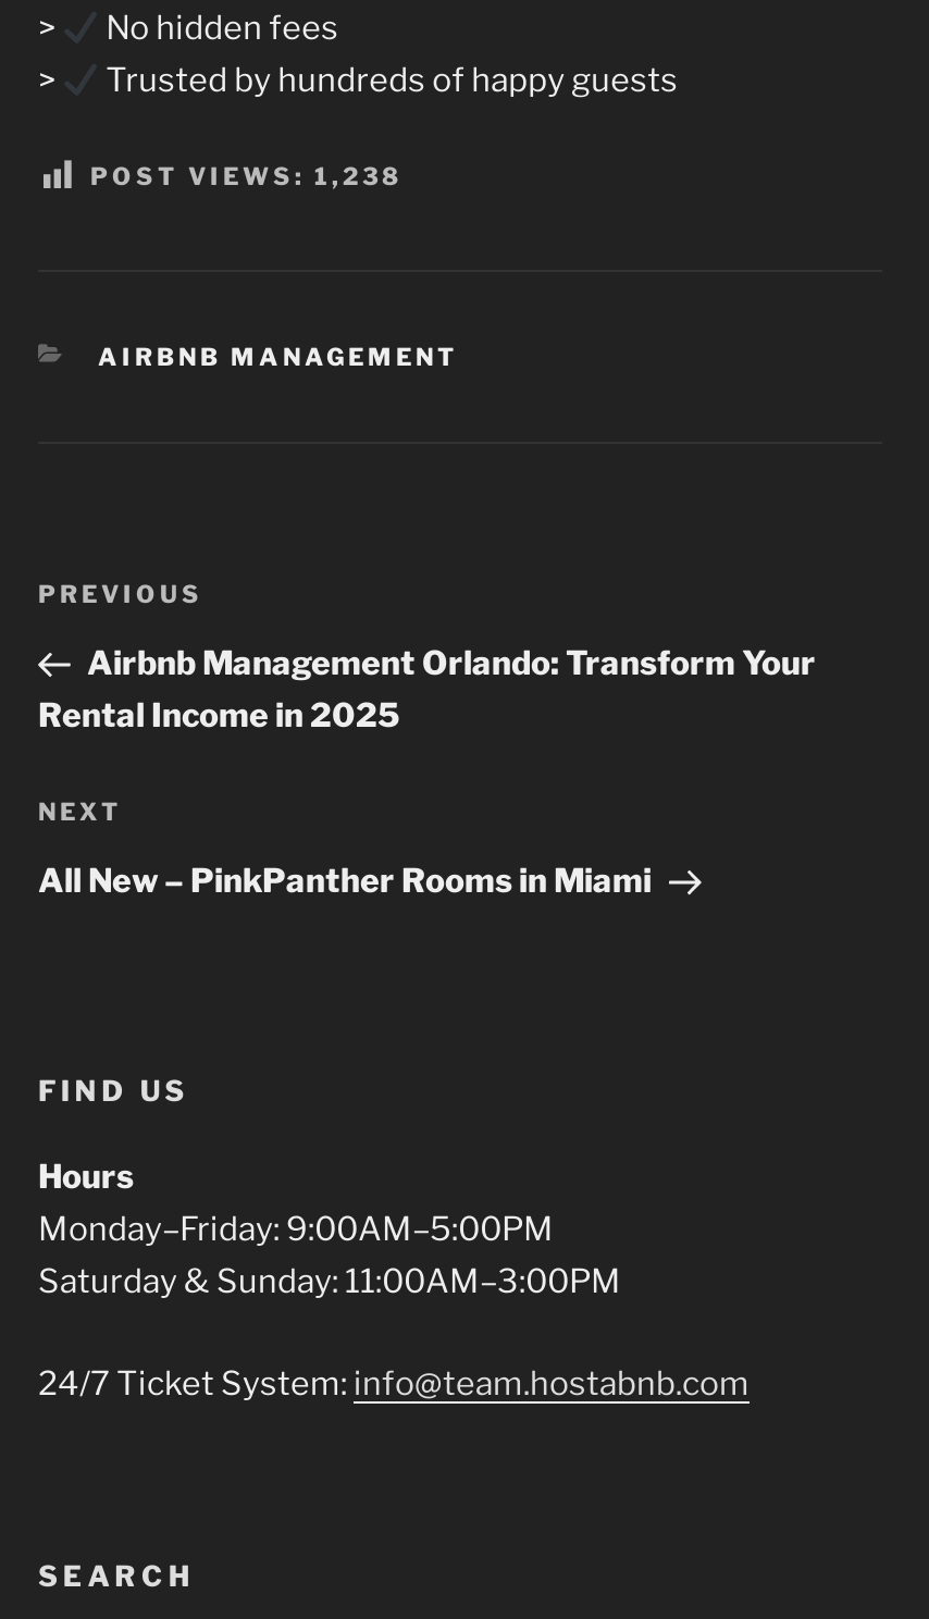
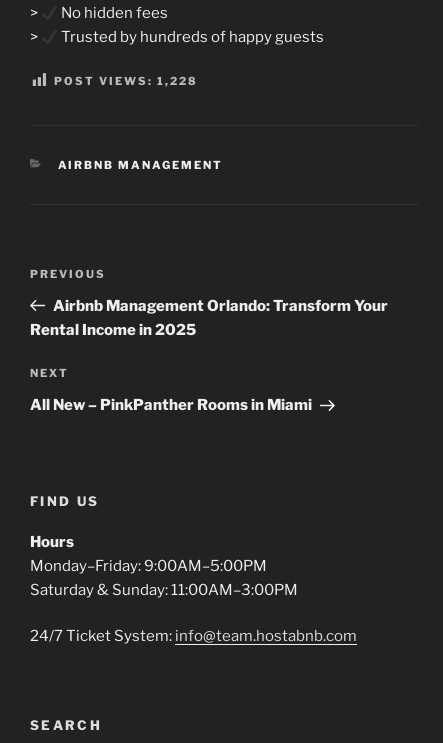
[90,161,404,191] POST VIEWS: 1,238 -> [54,74,198,88] POST VIEWS: 1,228

